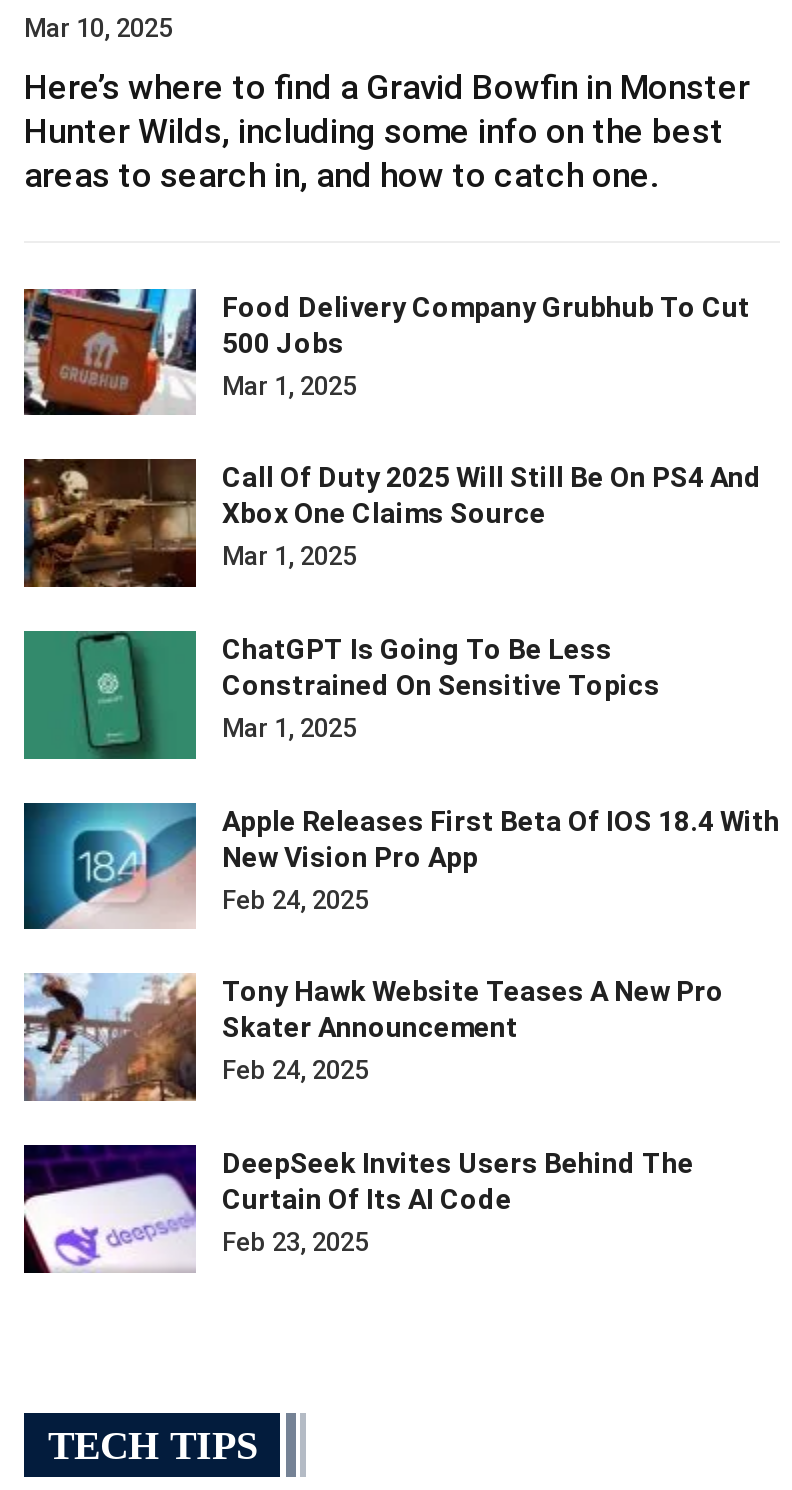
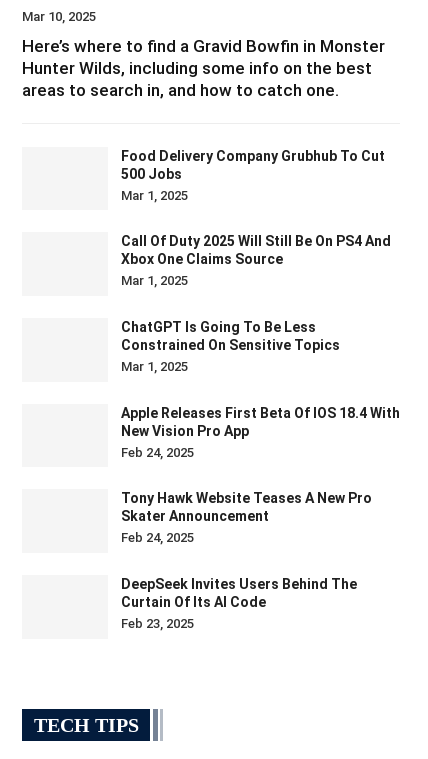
[22,287,198,417] [image] -> none
[22,457,198,589] [image] -> none
[22,629,198,761] [image] -> none
[22,801,198,931] [image] -> none
[22,973,198,1103] [image] -> none
[22,1143,198,1275] [image] -> none

